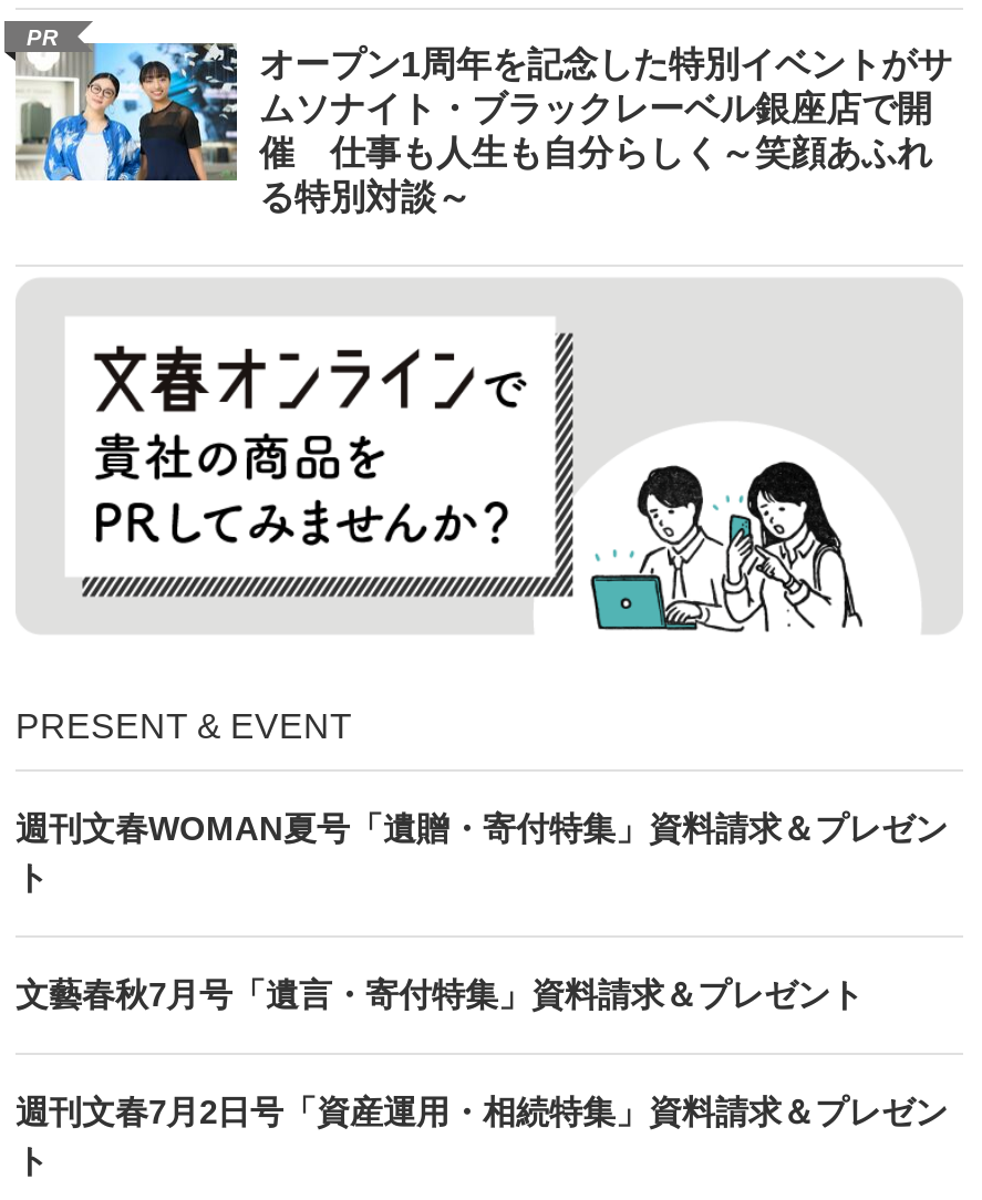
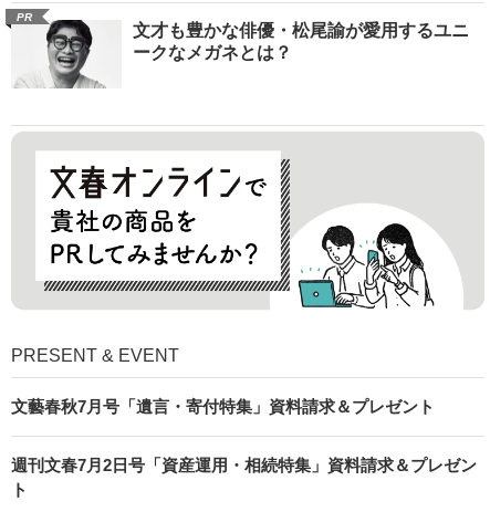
[15,41,952,216] [image] | オープン1周年を記念した特別イベントがサ | ムソナイト・ブラックレーベル銀座店で開 | 催 仕事も人生も自分らしく～笑顔あふれ | る特別対談～ -> [12,19,469,88] [image] | 文才も豊かな俳優・松尾諭が愛用するユニ | ークなメガネとは？
[15,809,948,896] 週刊文春WOMAN夏号「遺贈・寄付特集」資料請求＆プレゼン | ト -> none

